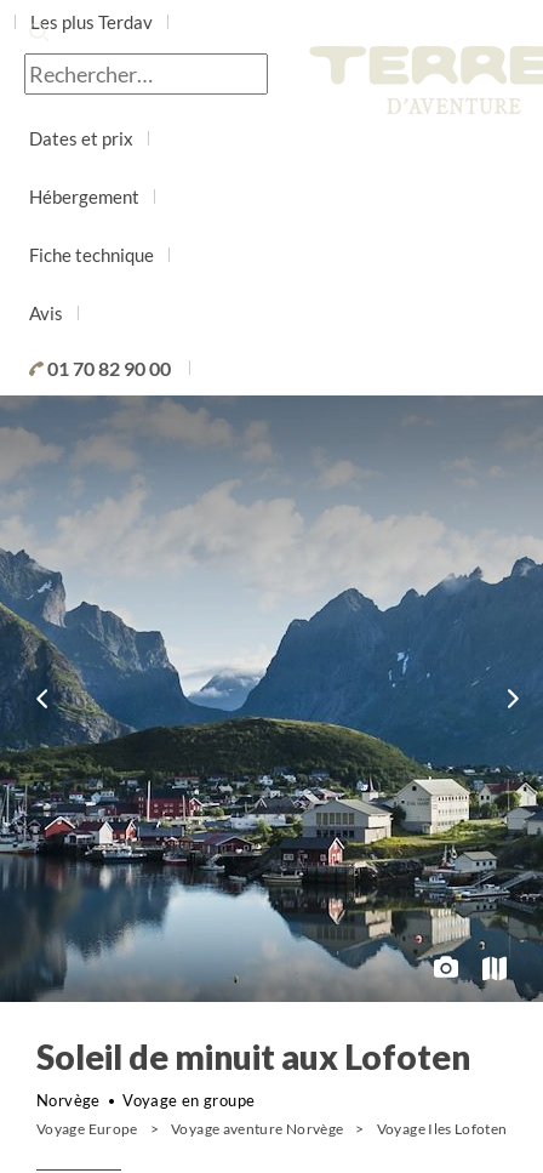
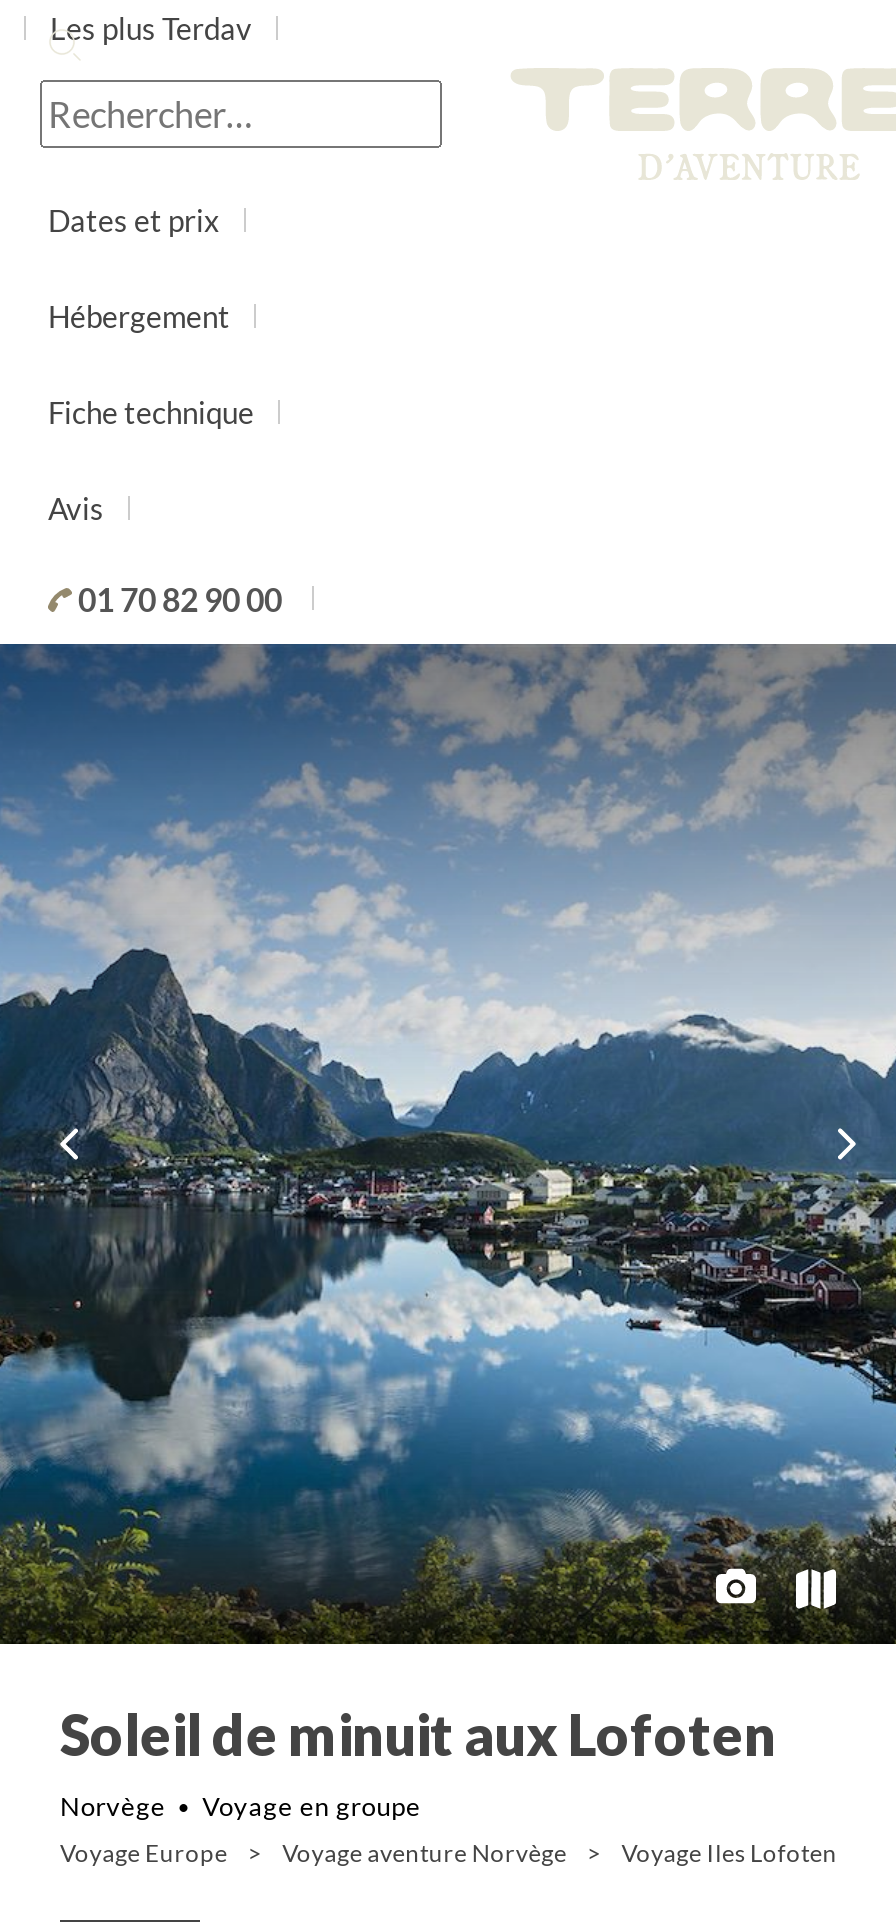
[4,395,539,1003] [image] -> [6,644,890,1646] [image]

